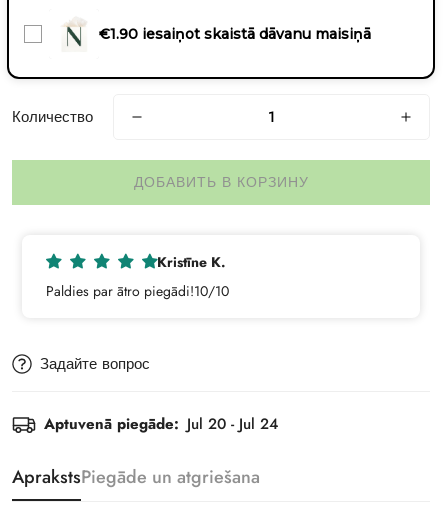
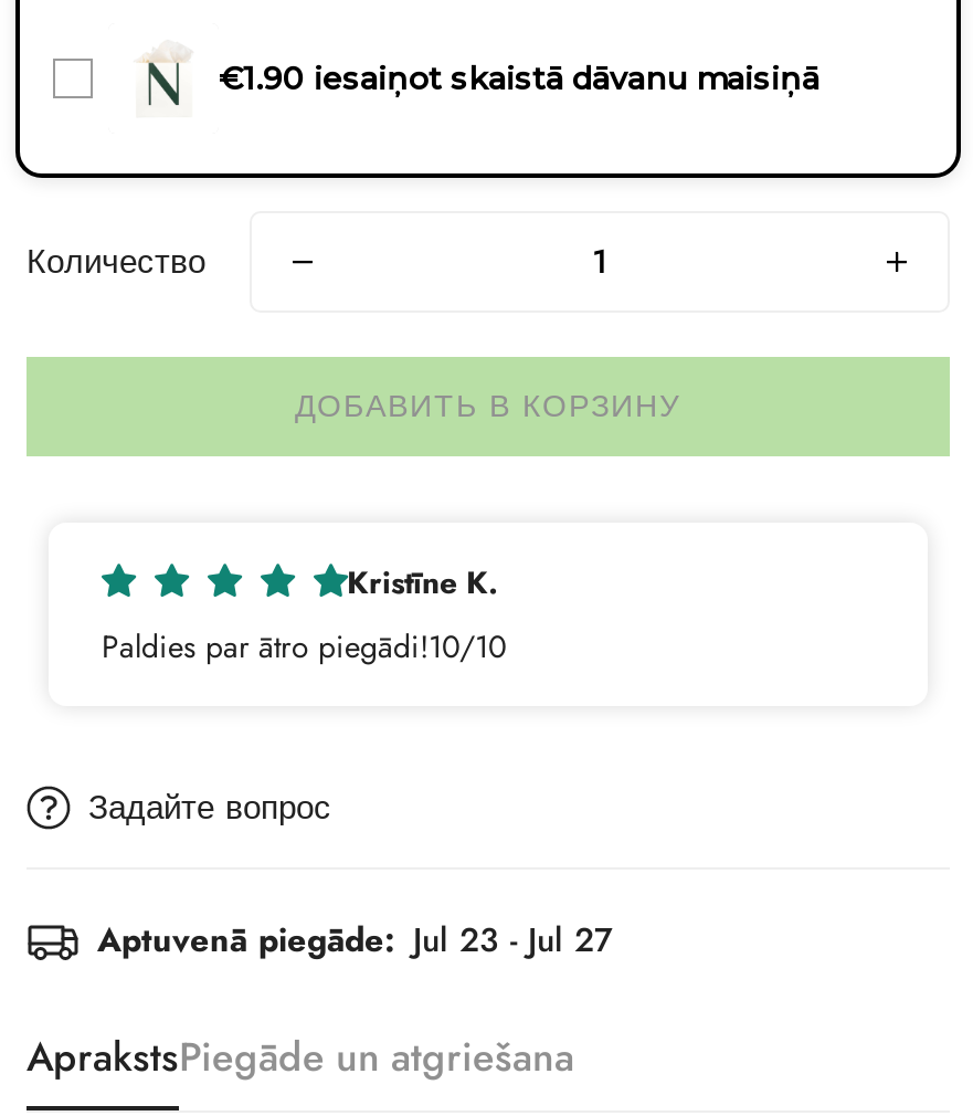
[44,413,278,435] Aptuvenā piegāde: Jul 20 - Jul 24 -> [97,915,612,964] Aptuvenā piegāde: Jul 23 - Jul 27

